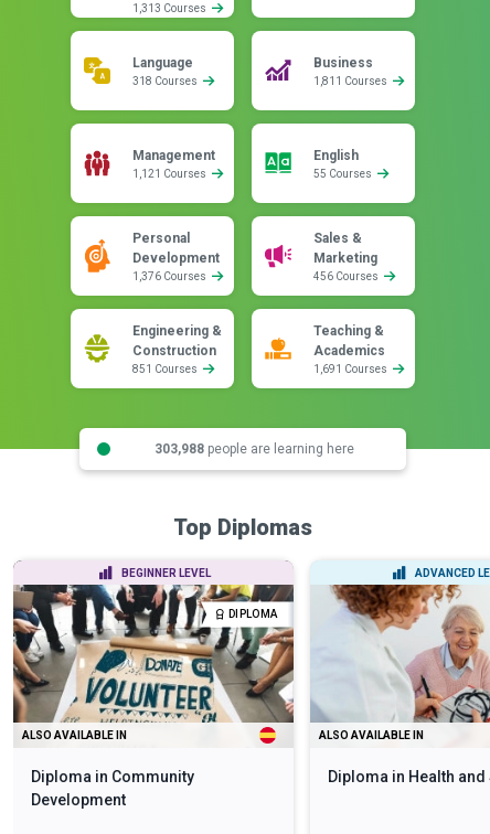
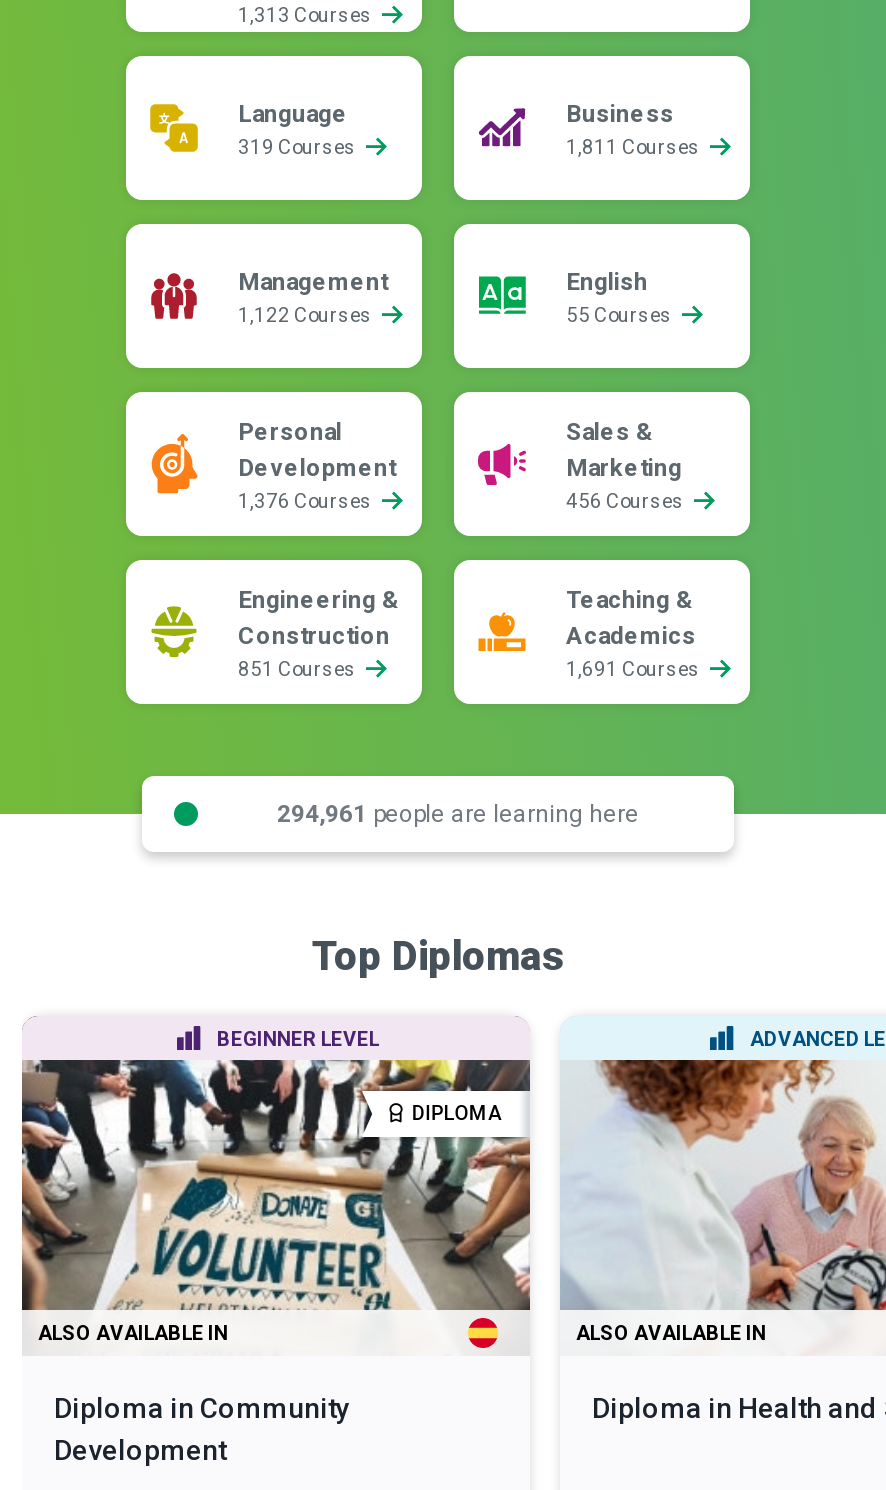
[132,75,200,87] 318 Courses -> [238,136,360,158] 319 Courses
[132,168,209,180] 1,121 Courses -> [238,304,376,326] 1,122 Courses
[154,441,354,456] 303,988 people are learning here -> [277,799,639,827] 294,961 people are learning here

